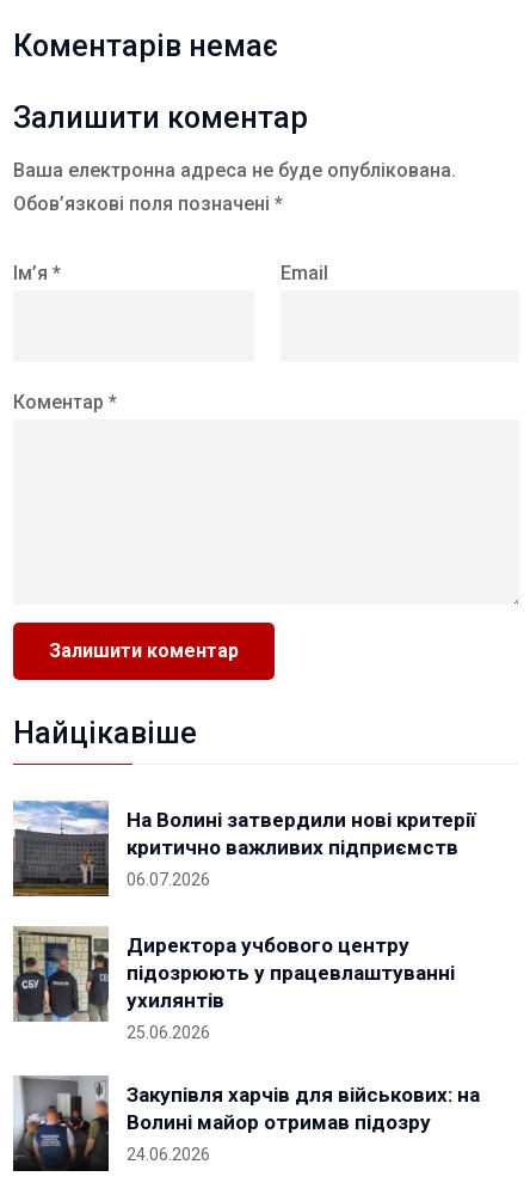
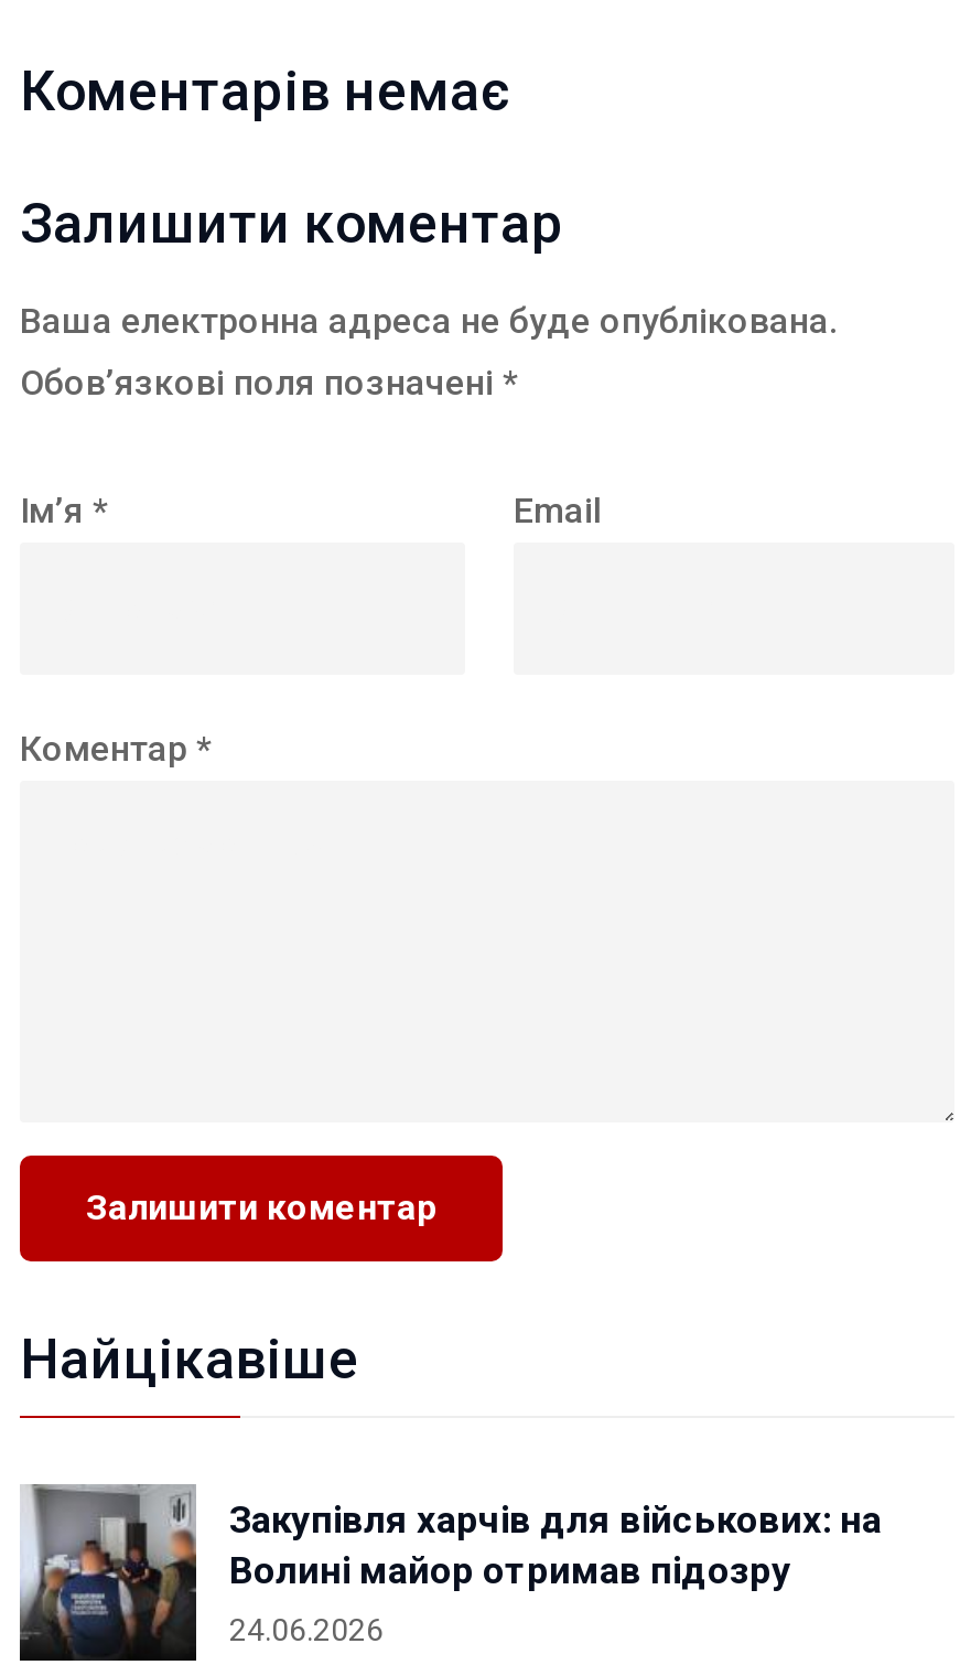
[12,801,476,1042] [image] | На Волині затвердили нові критерії | критично важливих підприємств | 06.07.2026 | Директора учбового центру | підозрюють у працевлаштуванні | ухилянтів | 25.06.2026 -> none
[12,925,110,1023] [image] -> none

